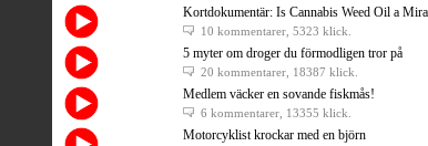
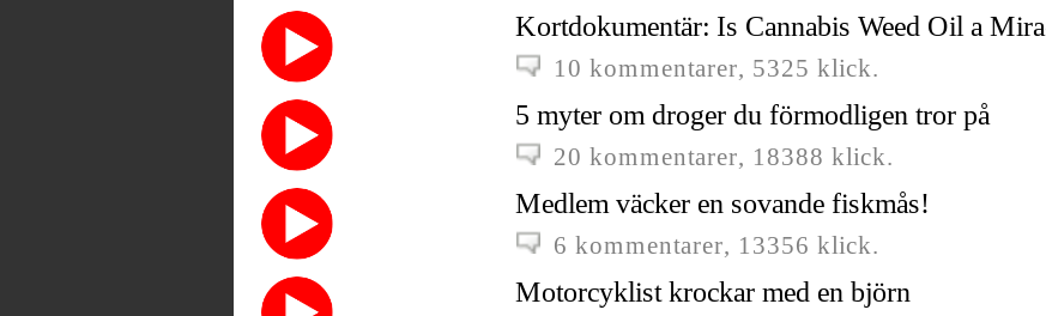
[200,25,351,38] 10 kommentarer, 5323 klick. -> [554,55,879,81] 10 kommentarer, 5325 klick.
[200,66,358,79] 20 kommentarer, 18387 klick. -> [554,144,894,170] 20 kommentarer, 18388 klick.
[200,107,351,119] 6 kommentarer, 13355 klick. -> [554,232,879,259] 6 kommentarer, 13356 klick.

